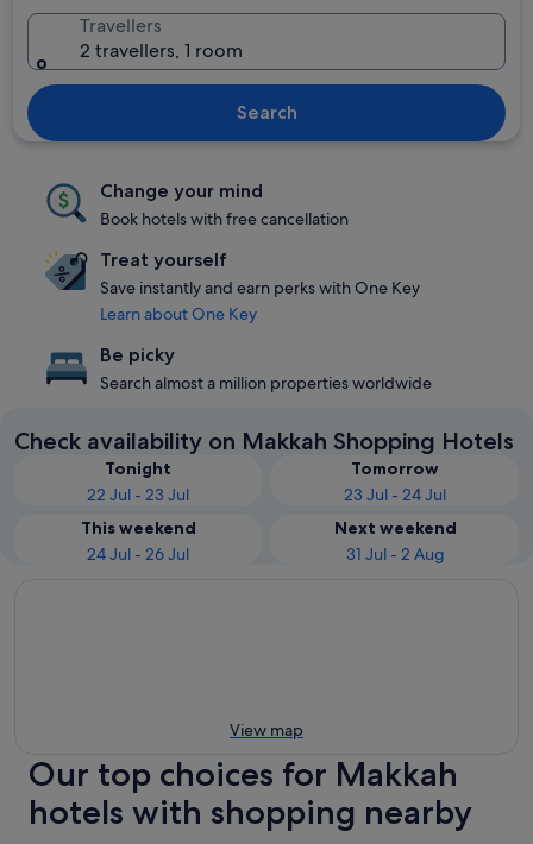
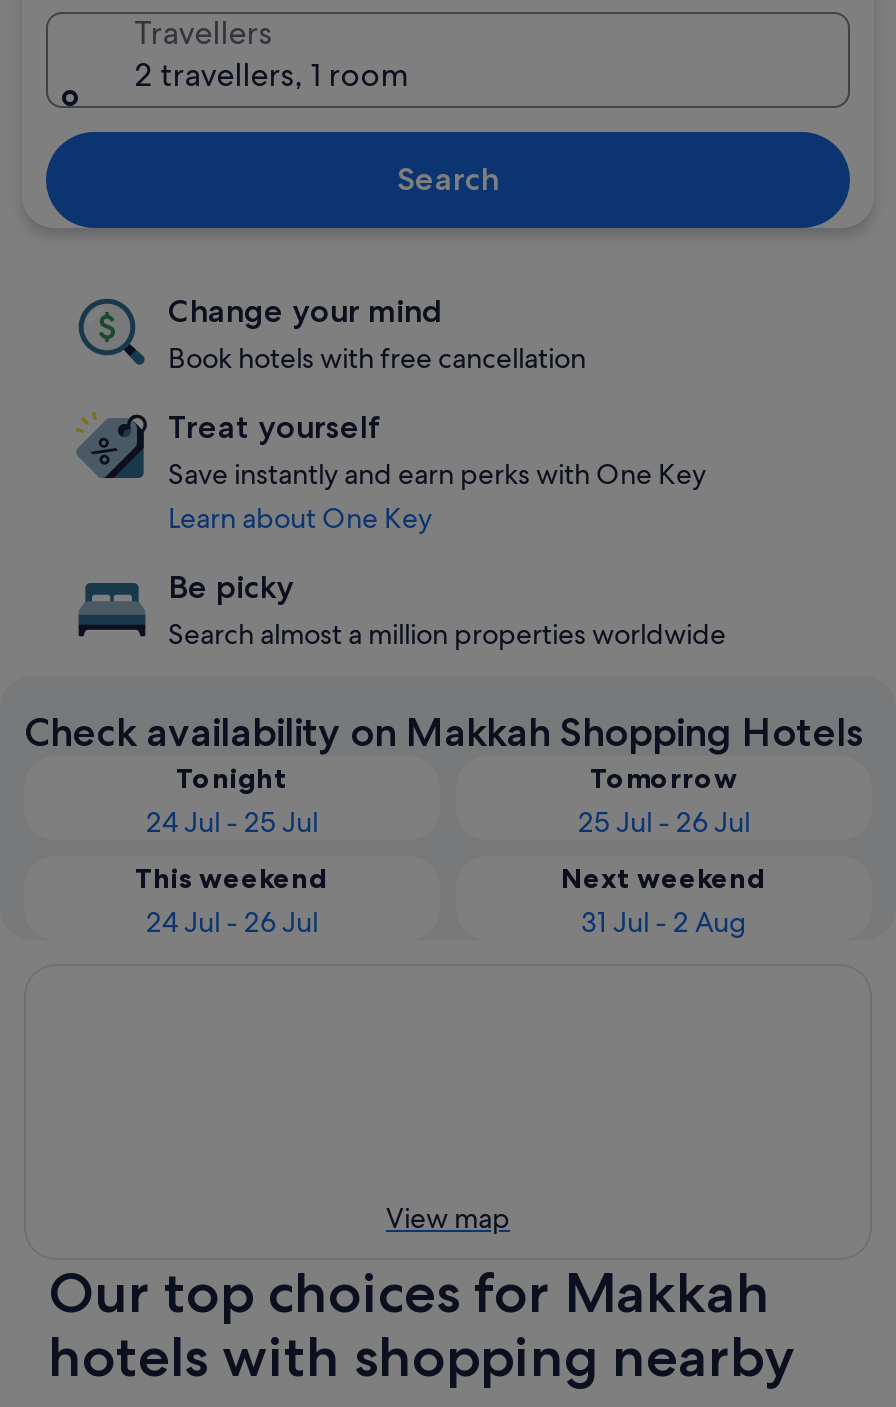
[87,484,189,505] 22 Jul - 23 Jul -> [146,804,318,840] 24 Jul - 25 Jul
[344,484,446,505] 23 Jul - 24 Jul -> [578,804,750,840] 25 Jul - 26 Jul

